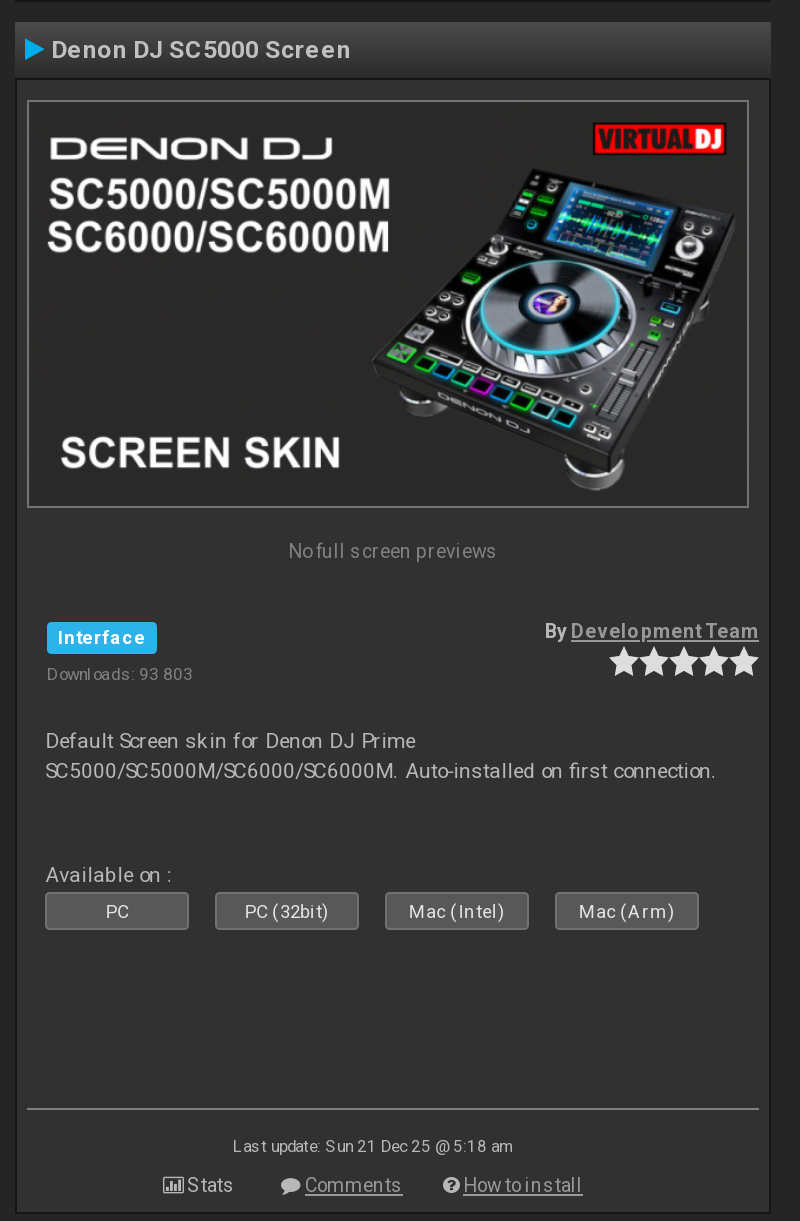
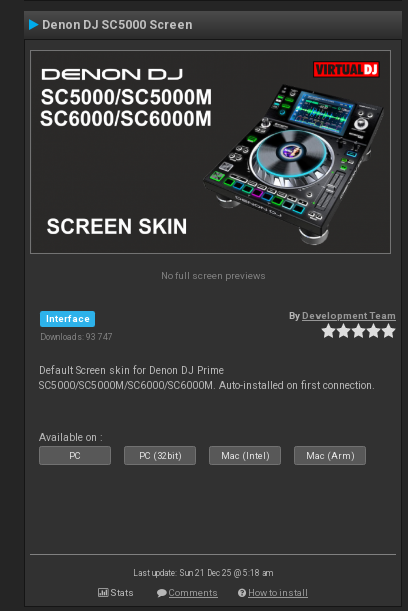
[47,663,193,683] Downloads: 93 803 -> [40,332,113,342] Downloads: 93 747

